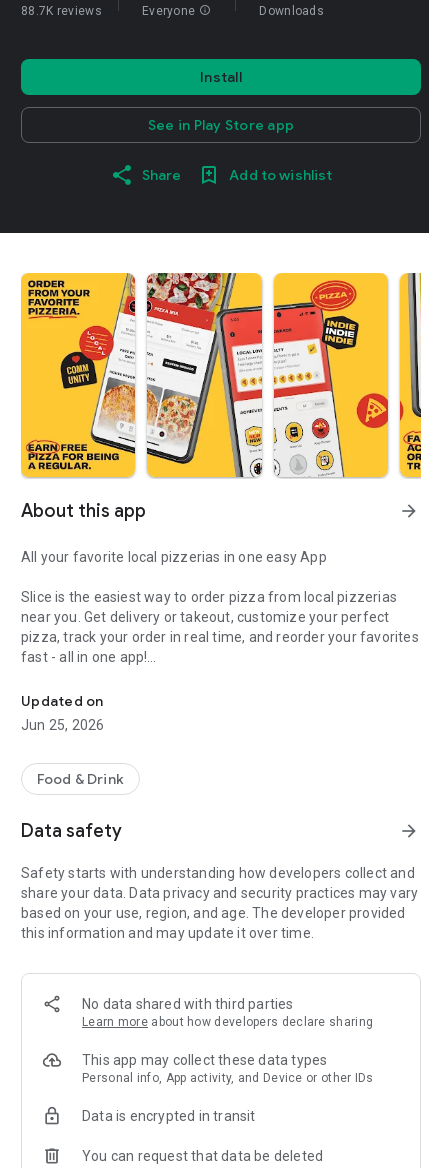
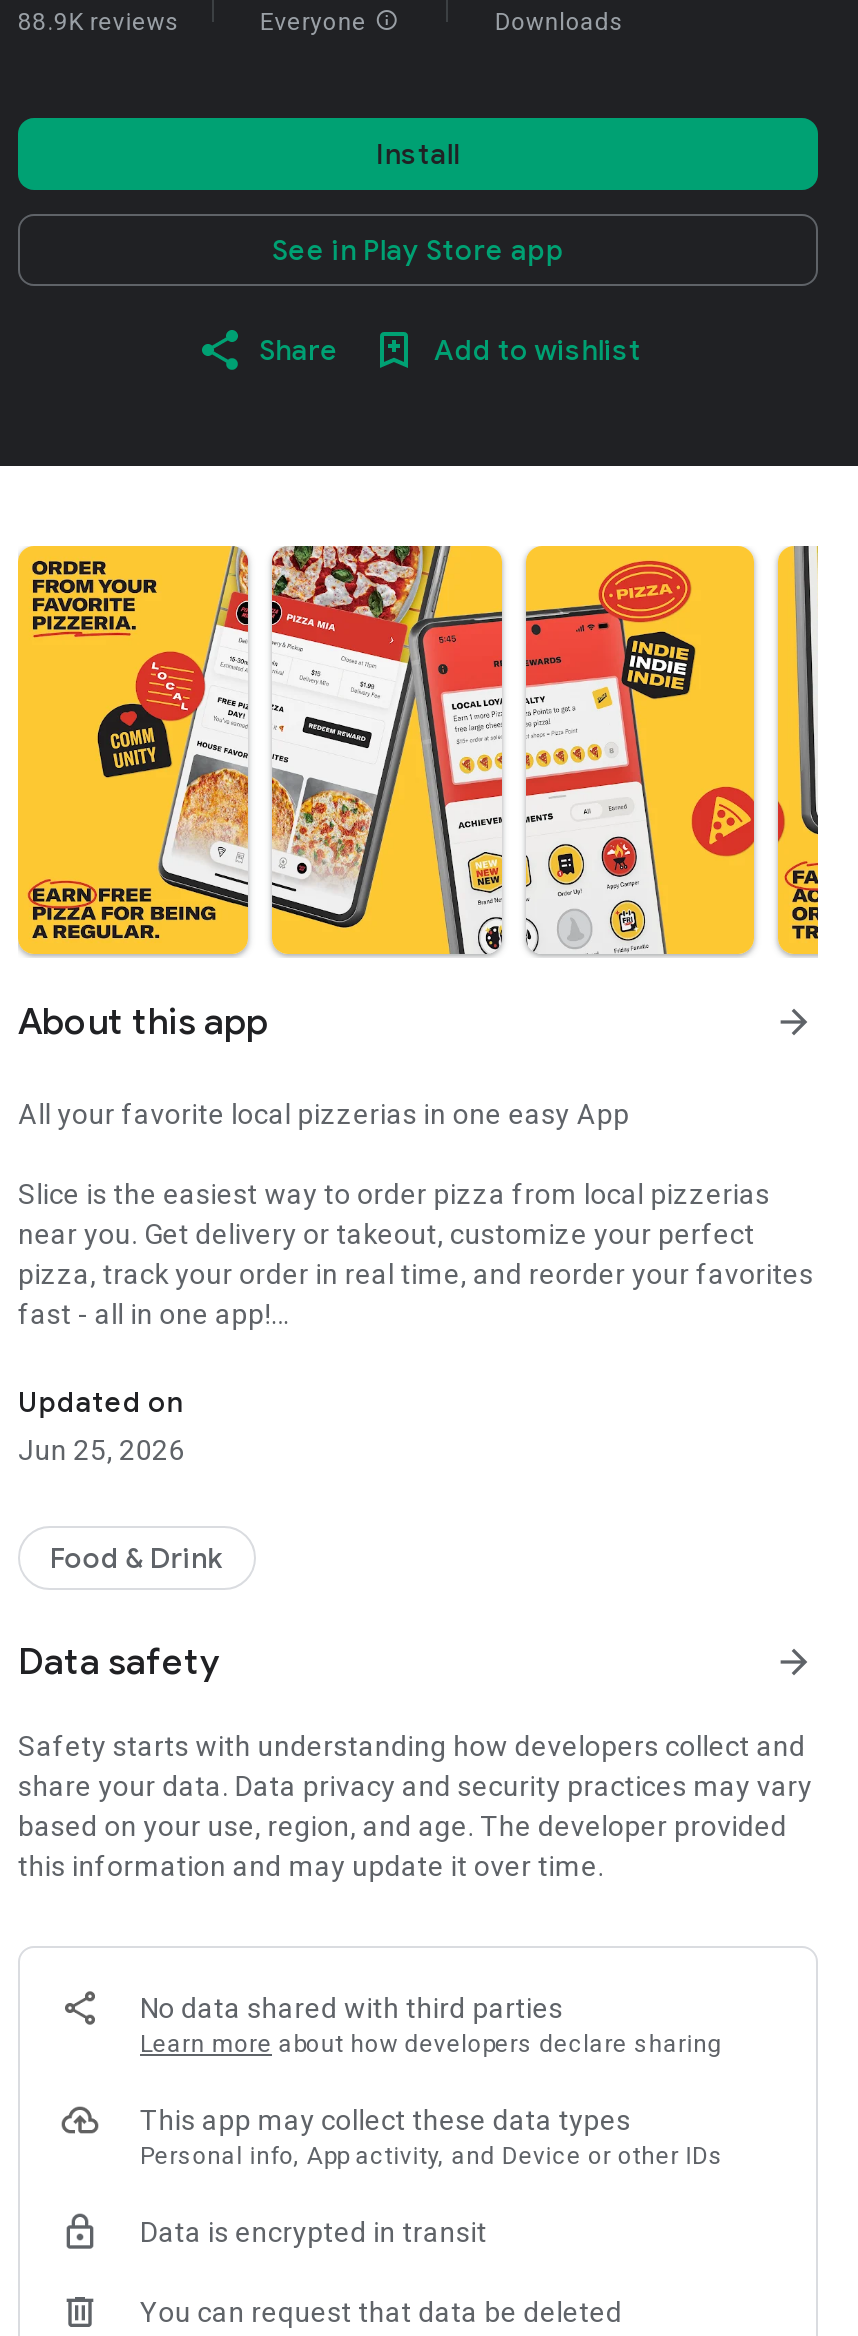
[21,4,102,18] 88.7K reviews -> [18,8,180,36] 88.9K reviews

